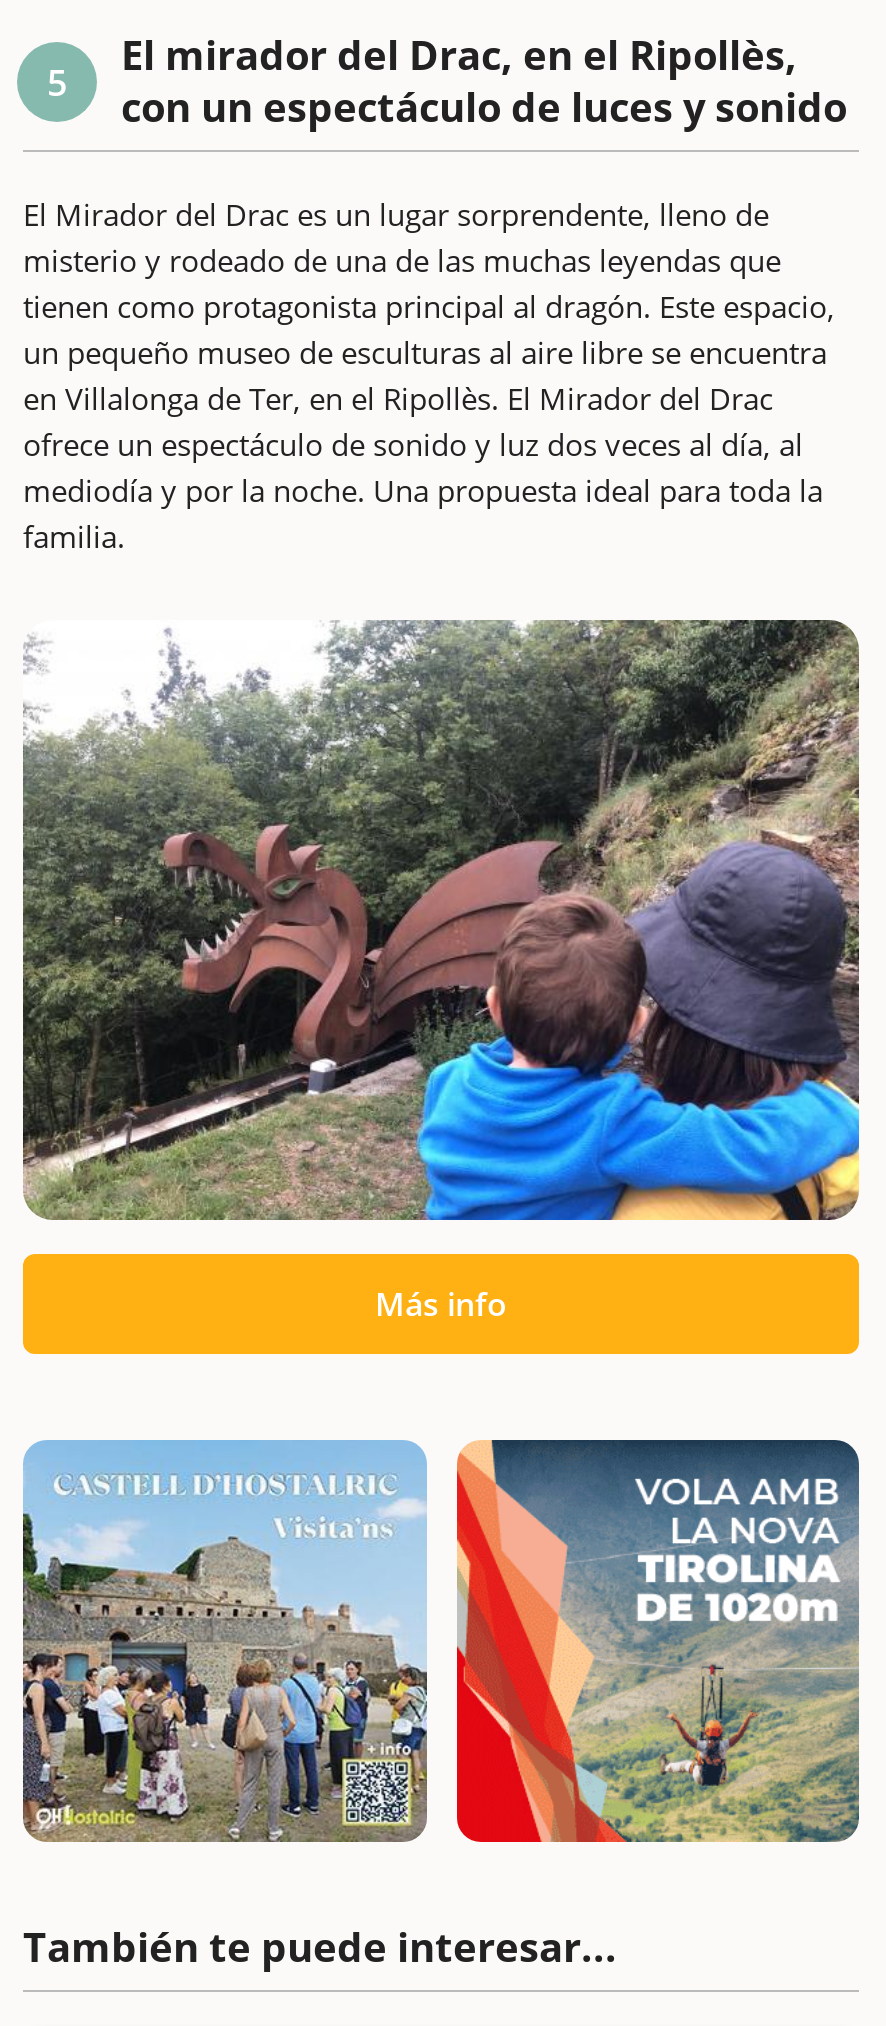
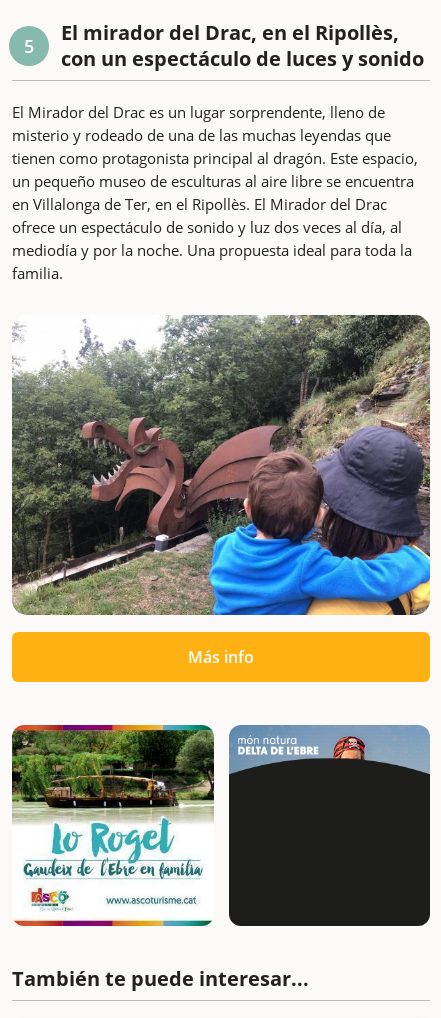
[21,1438,429,1844] [image] -> [11,724,215,927] [image]
[455,1438,861,1844] [image] -> [228,724,431,927] [image]

